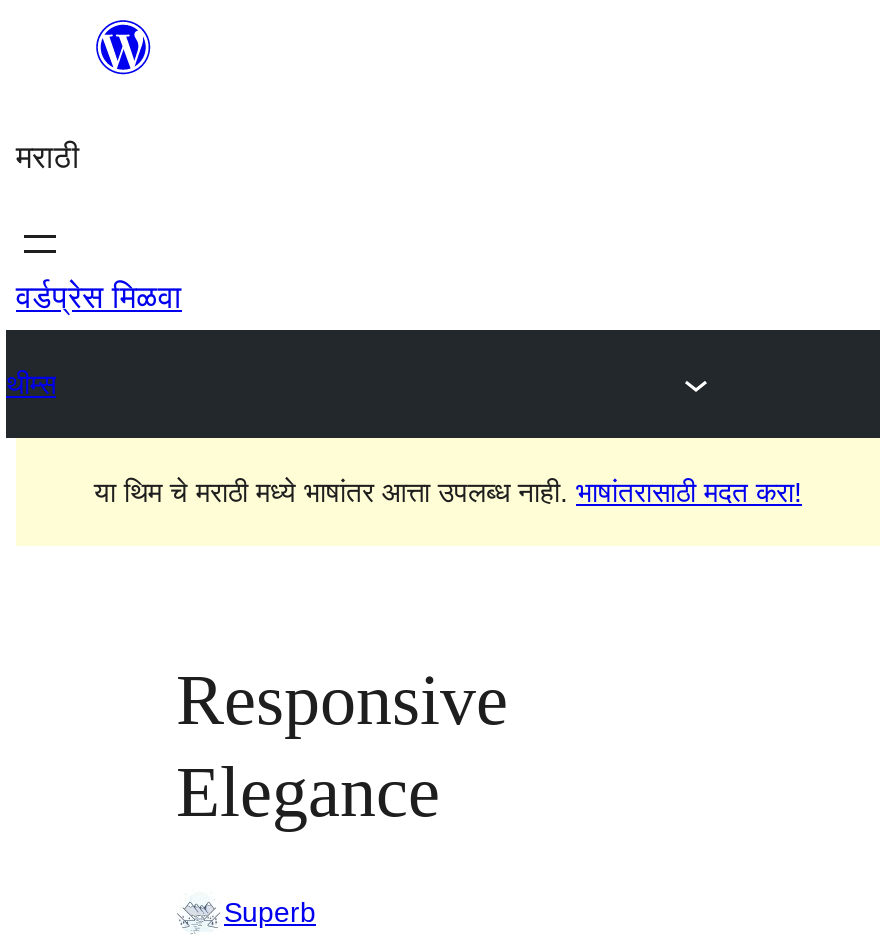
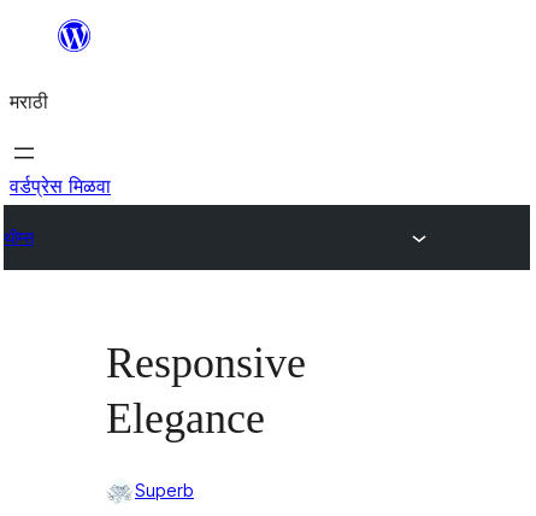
[94,476,802,508] या थिम चे मराठी मध्ये भाषांतर आत्ता उपलब्ध नाही. भाषांतरासाठी मदत करा! -> none

